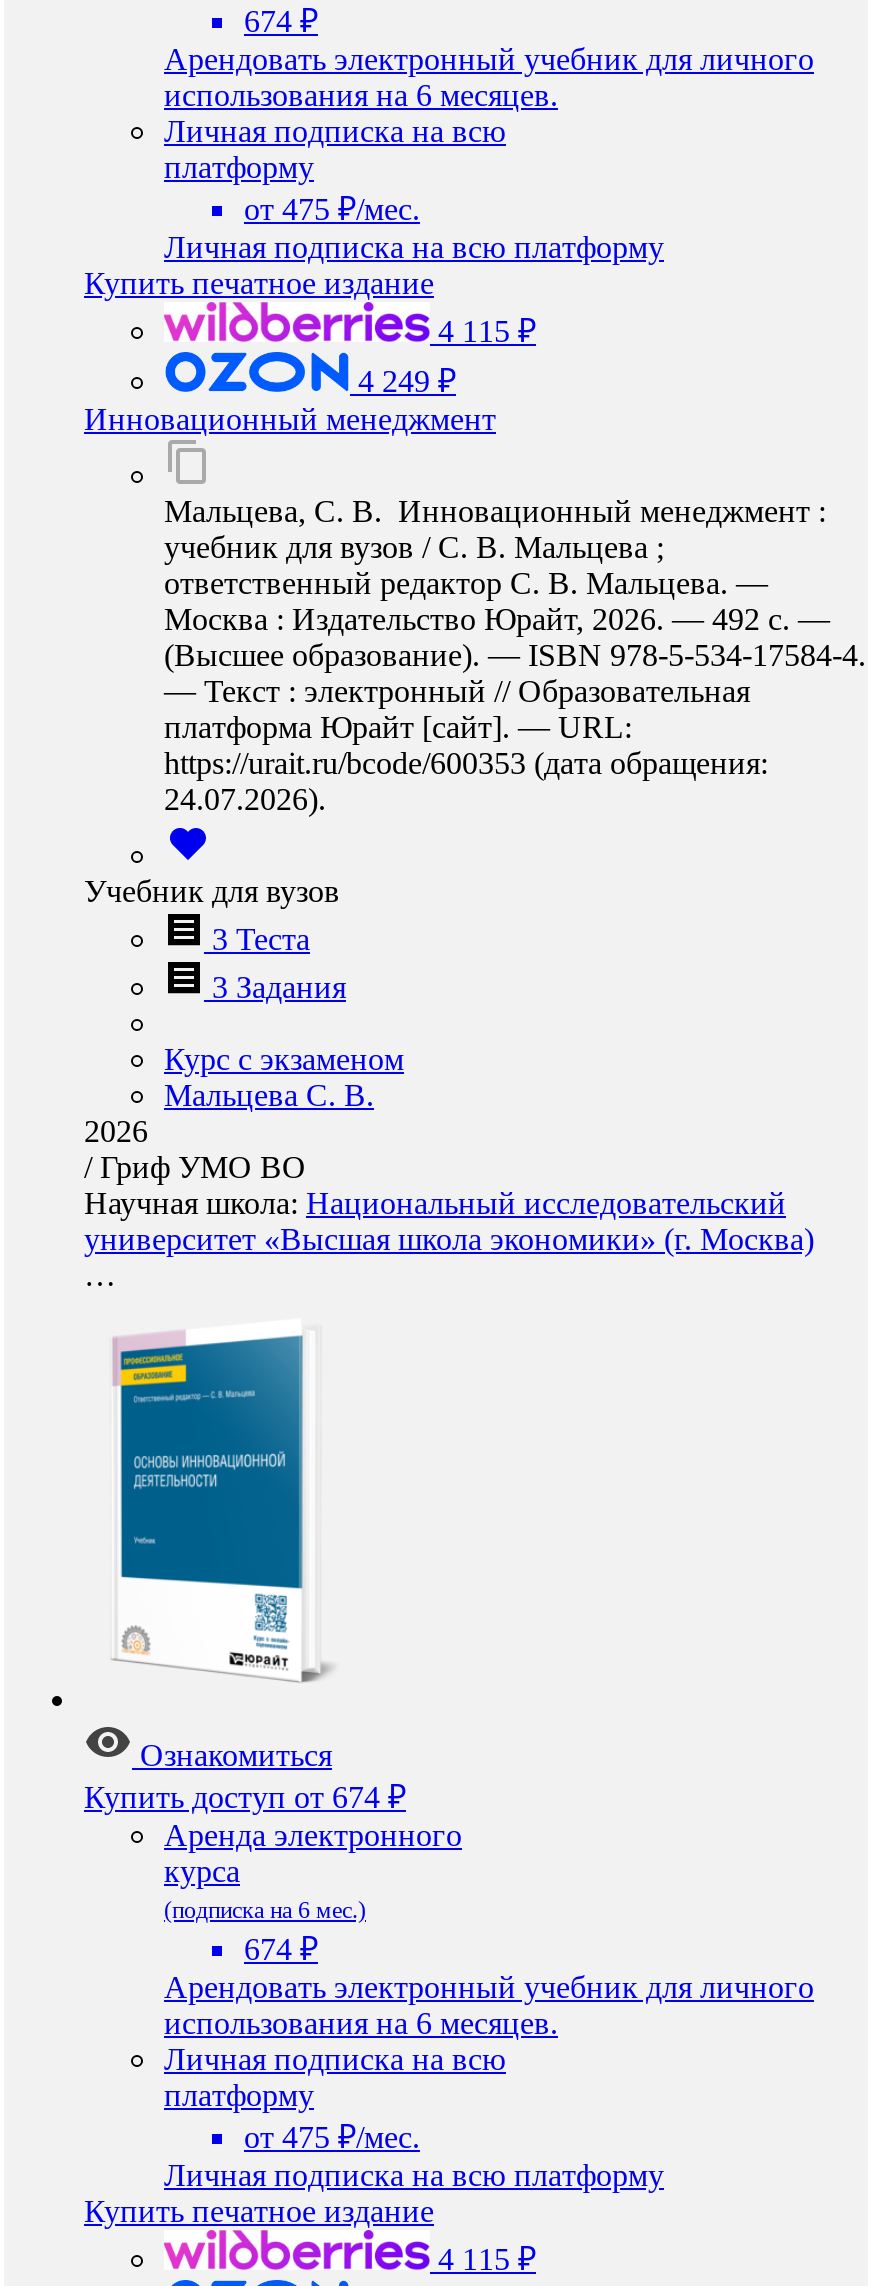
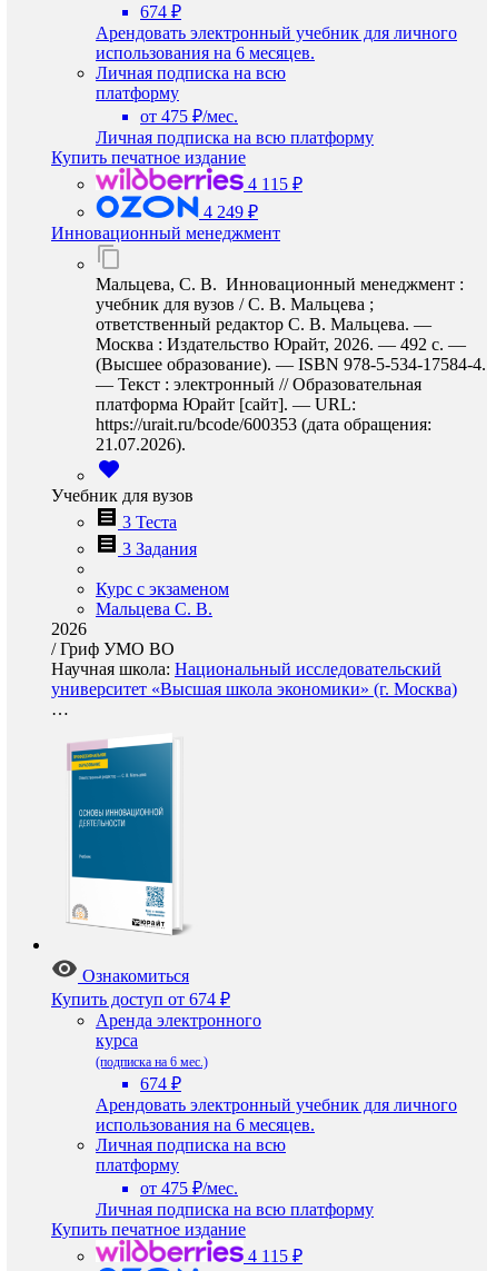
[164,782,326,816] 24.07.2026). -> [96,435,186,454] 21.07.2026).

